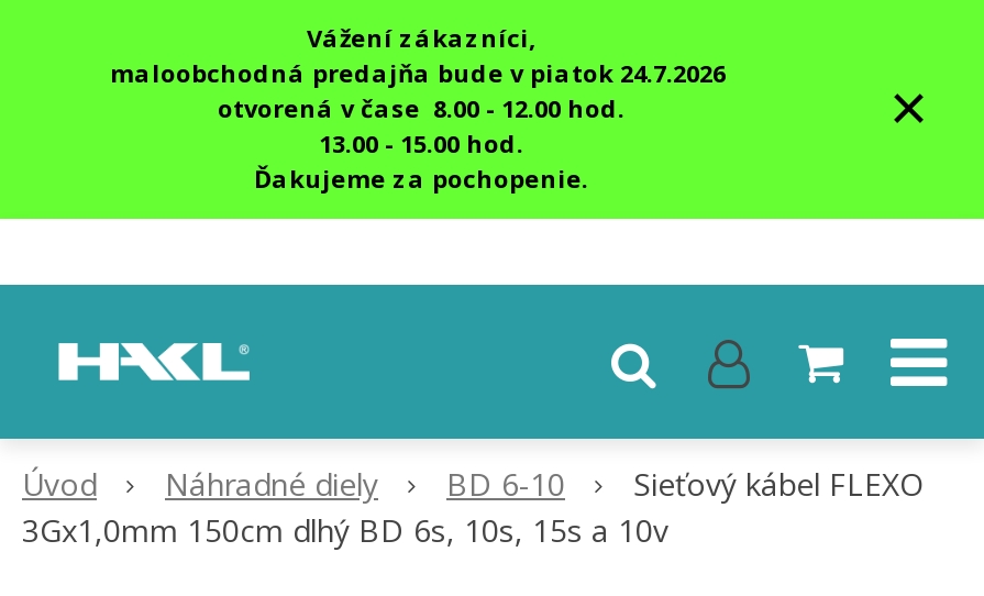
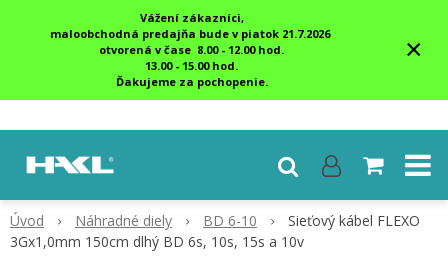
[110,56,732,89] maloobchodná predajňa bude v piatok 24.7.2026 -> [50,26,333,41] maloobchodná predajňa bude v piatok 21.7.2026

